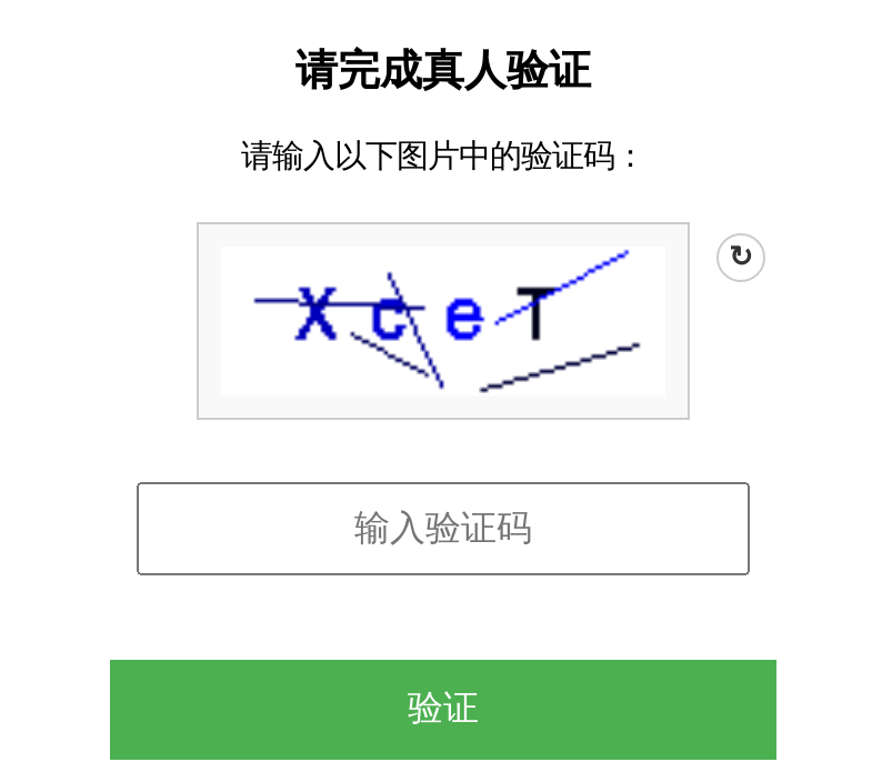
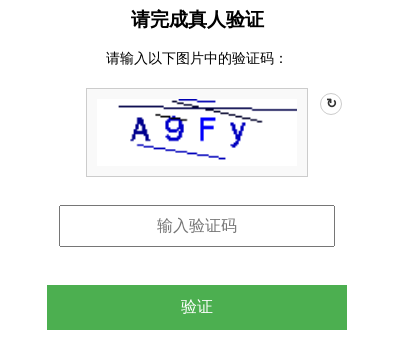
[252,247,665,395] [image] -> [112,98,298,165] [image]

